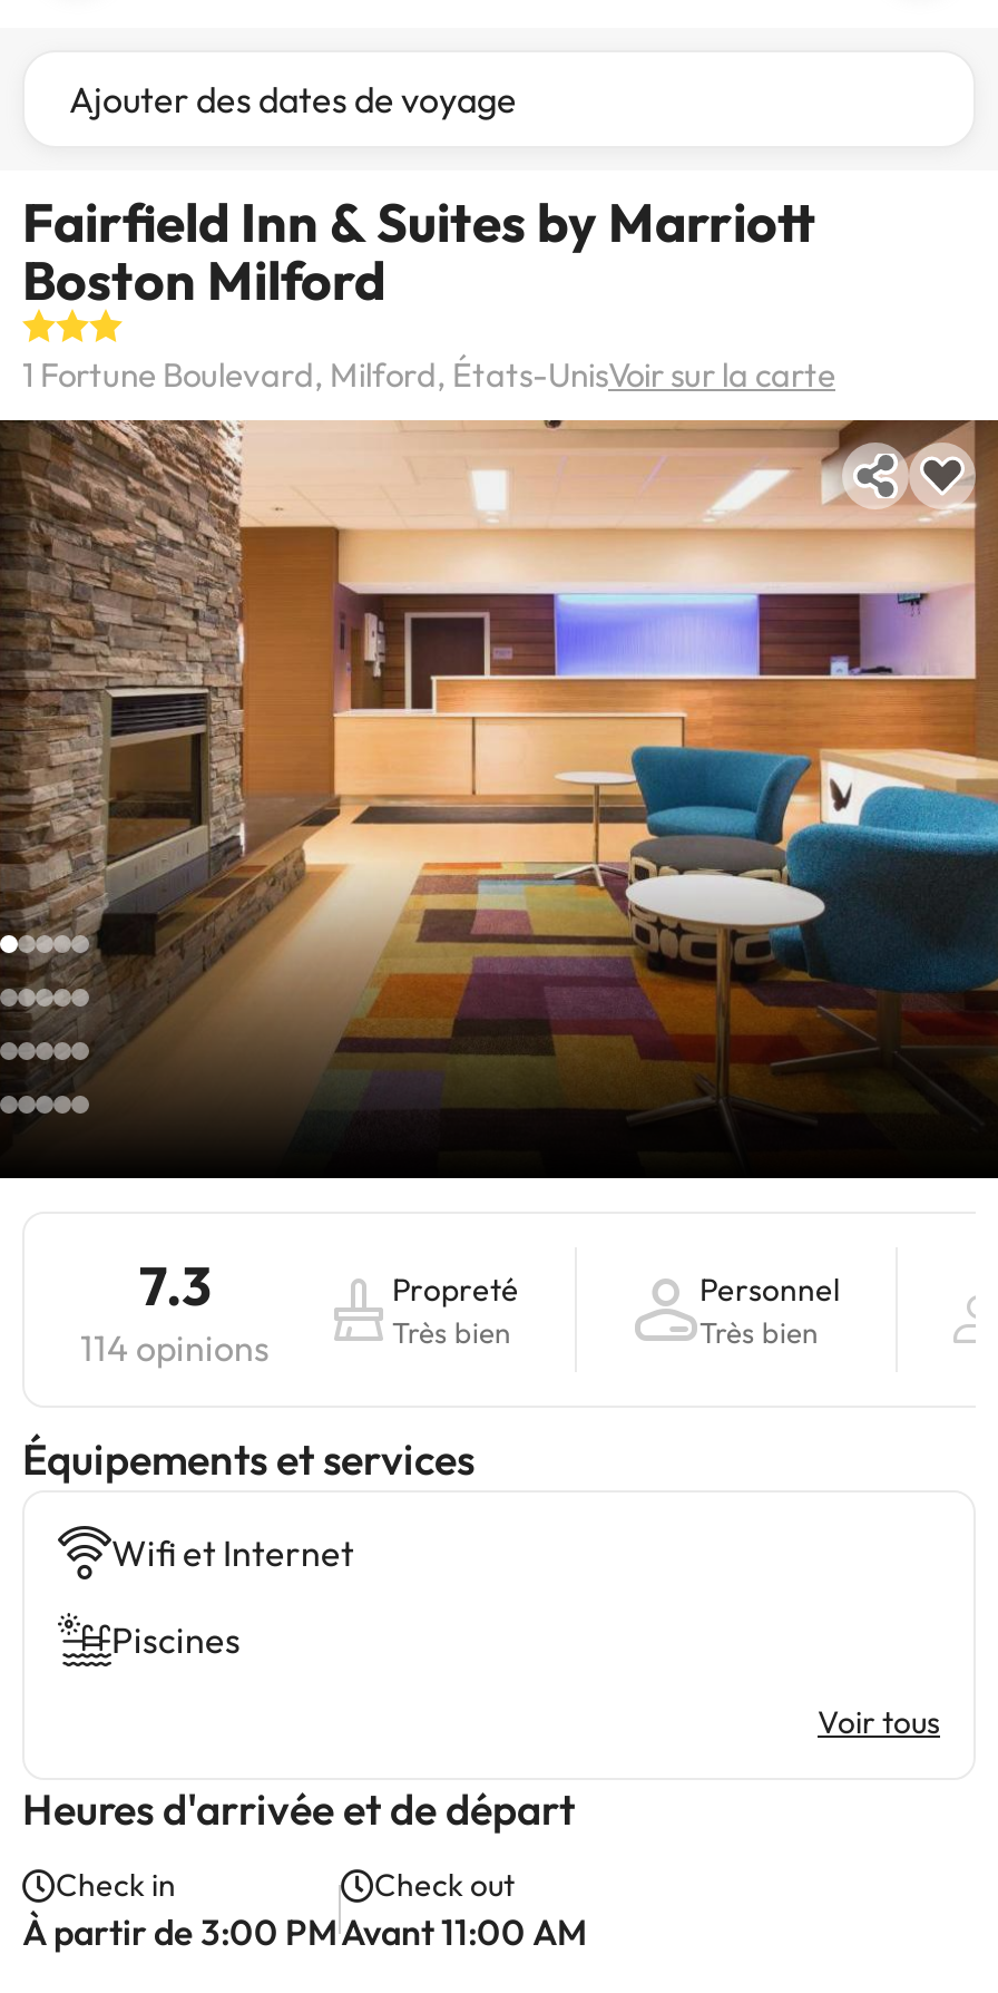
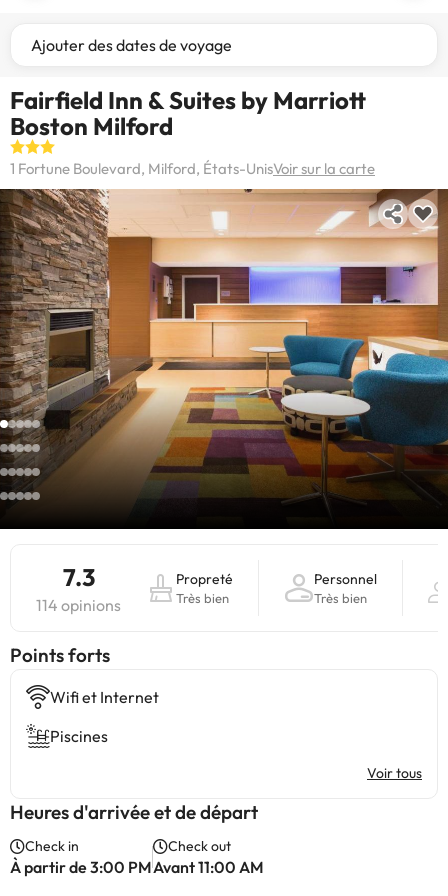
[22,1432,474,1486] Équipements et services -> [10,643,110,667] Points forts

